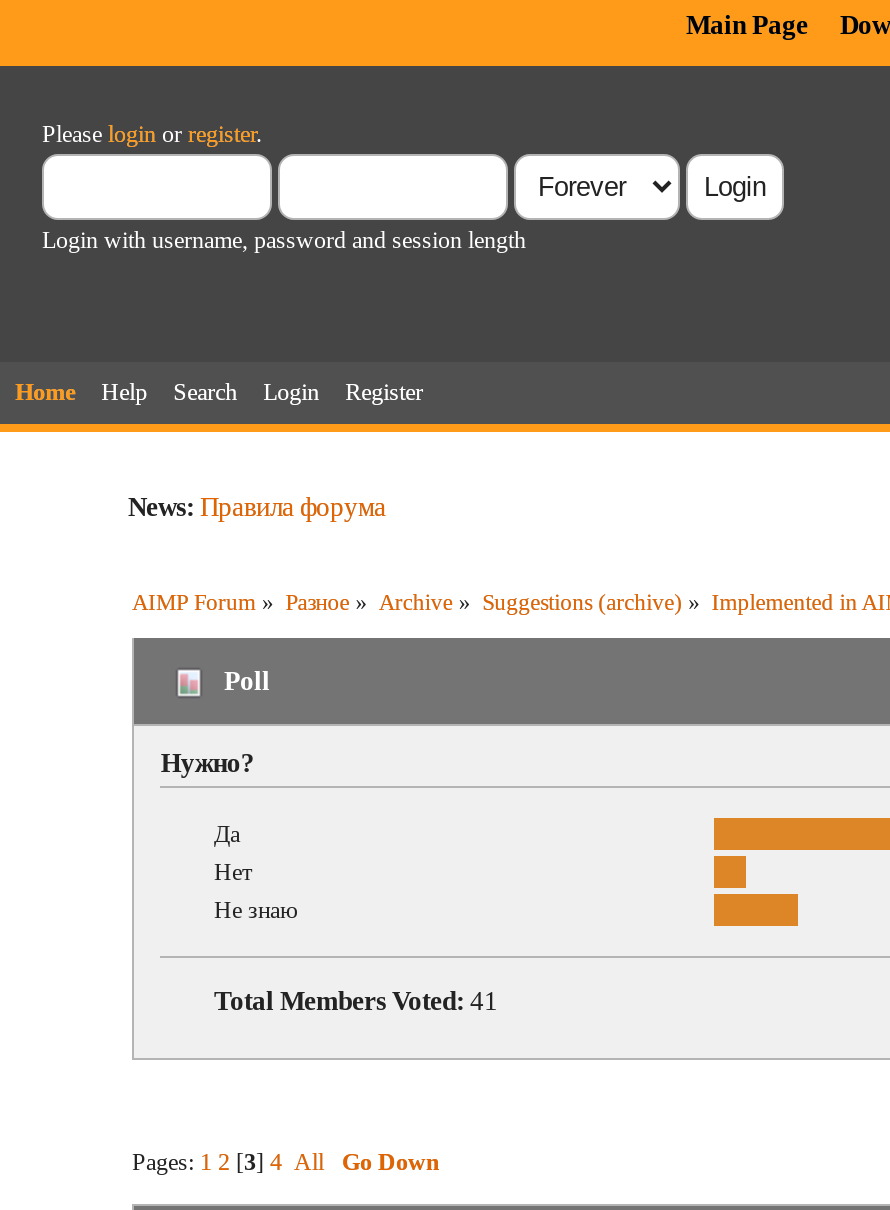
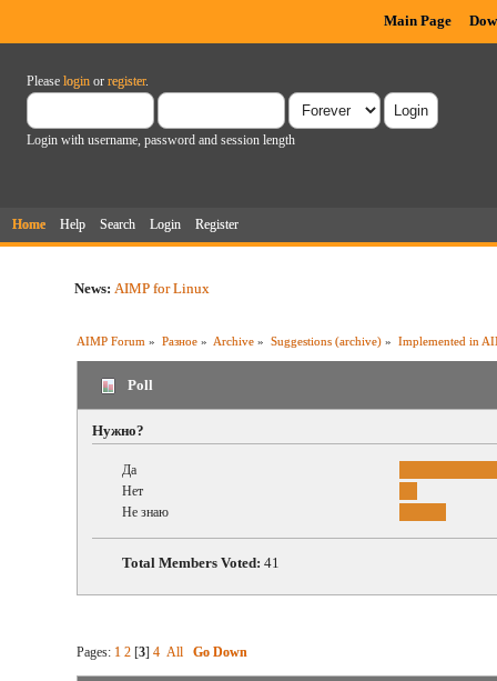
[128,492,386,522] News: Правила форума -> [74,280,210,297] News: AIMP for Linux

